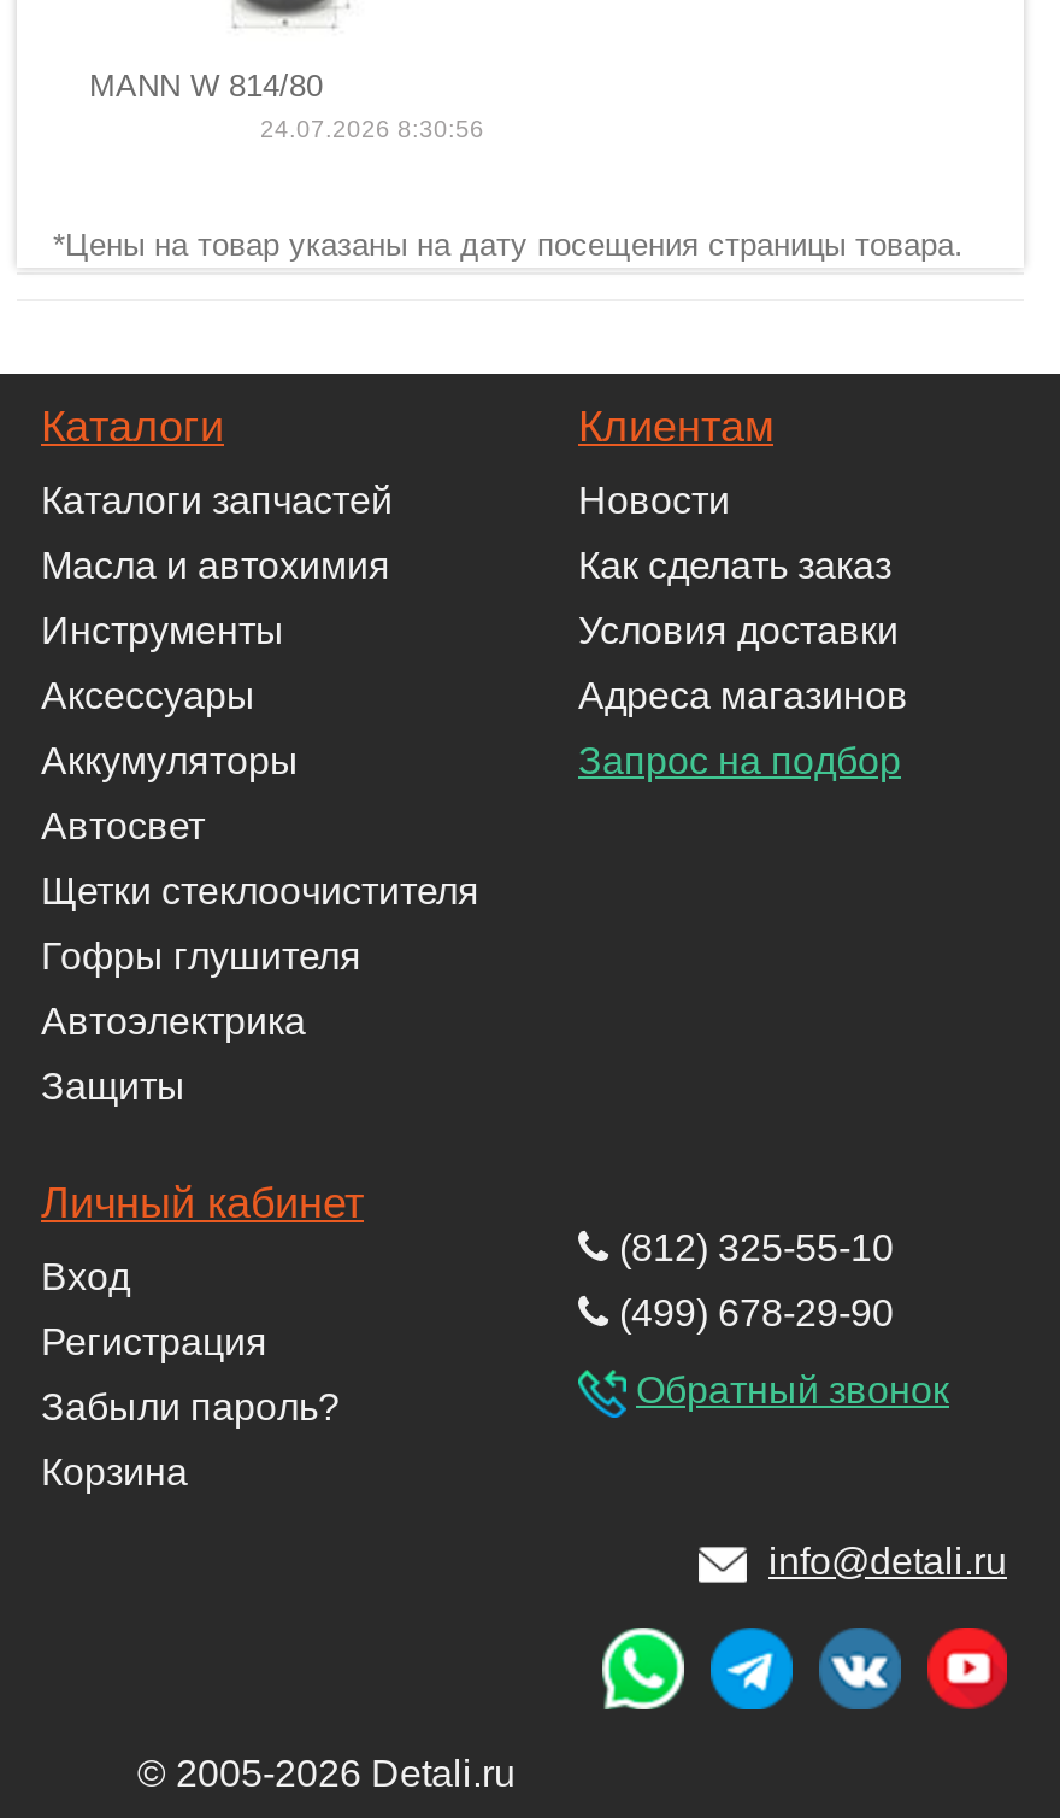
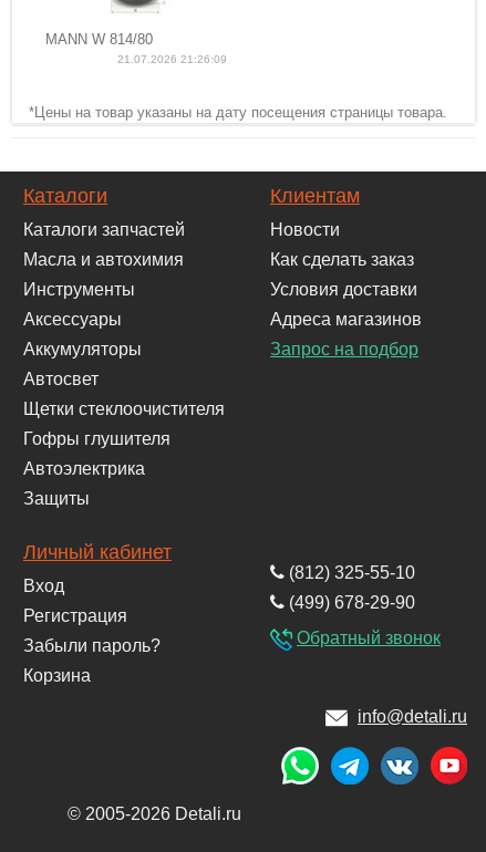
[260,116,484,142] 24.07.2026 8:30:56 -> [117,53,227,65] 21.07.2026 21:26:09

